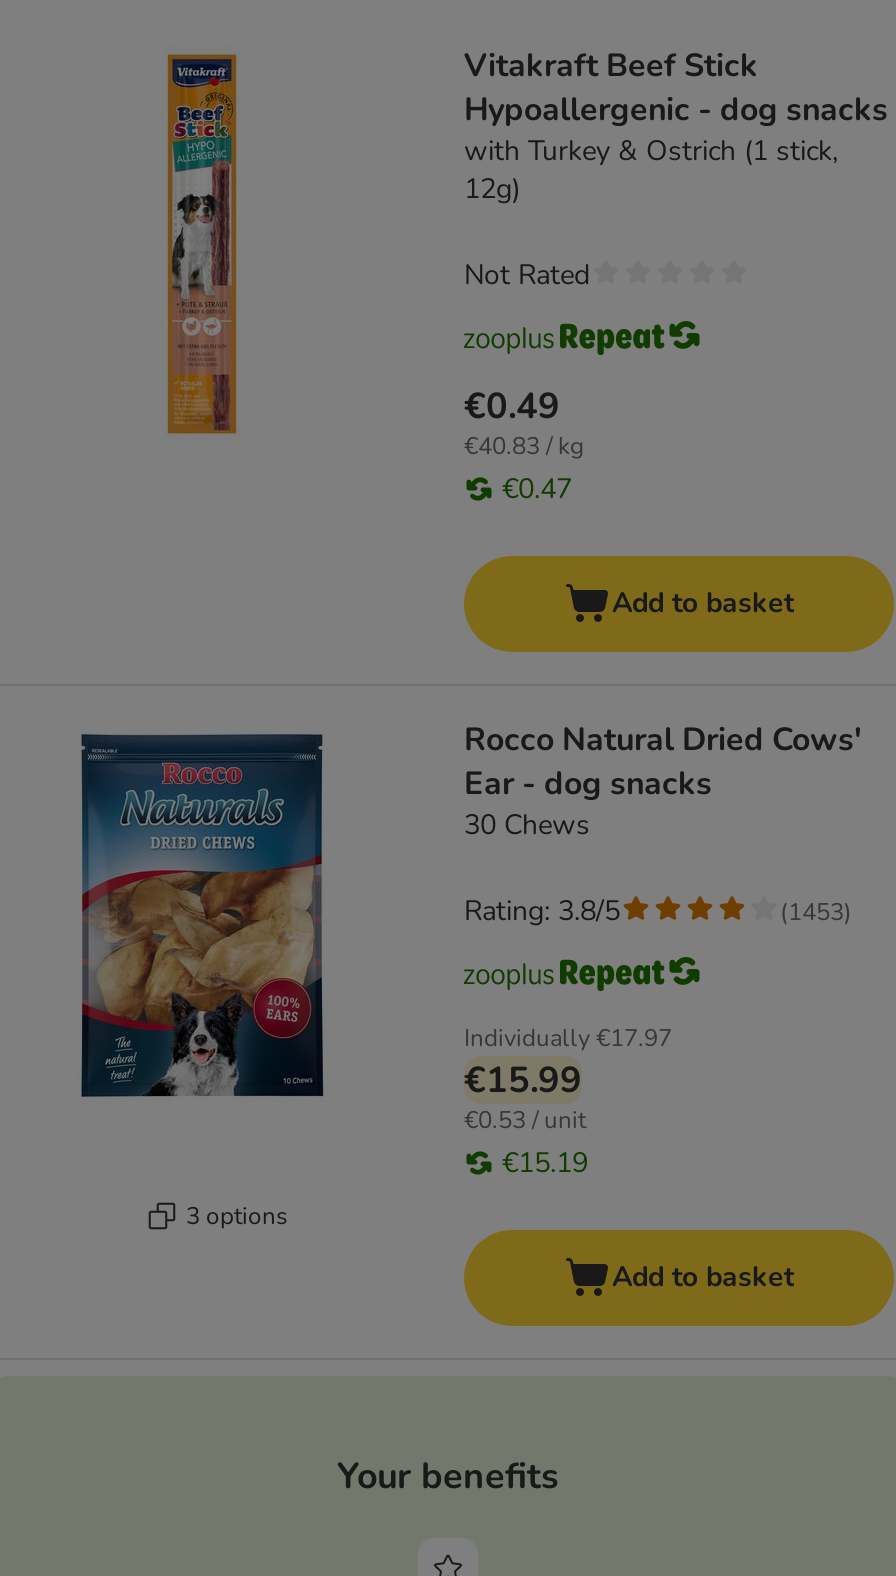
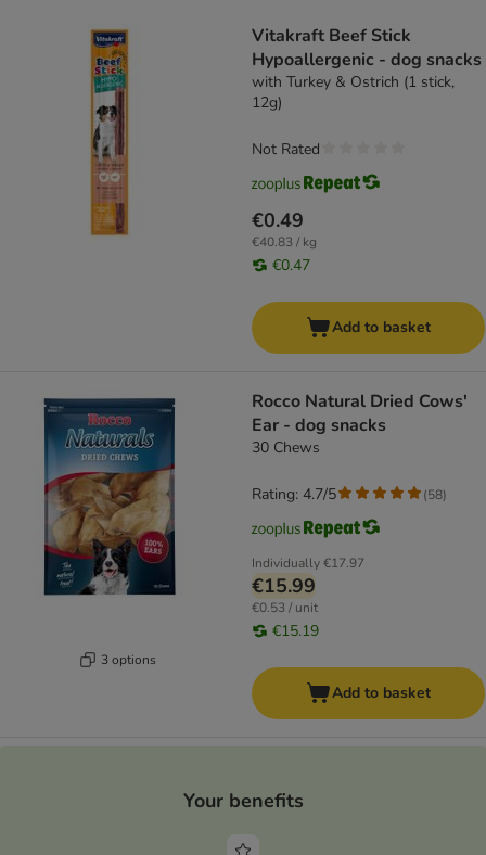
[464,892,620,930] Rating: 3.8/5 -> [252,484,336,505] Rating: 4.7/5
[780,895,852,927] (1453) -> [423,486,447,503] (58)

